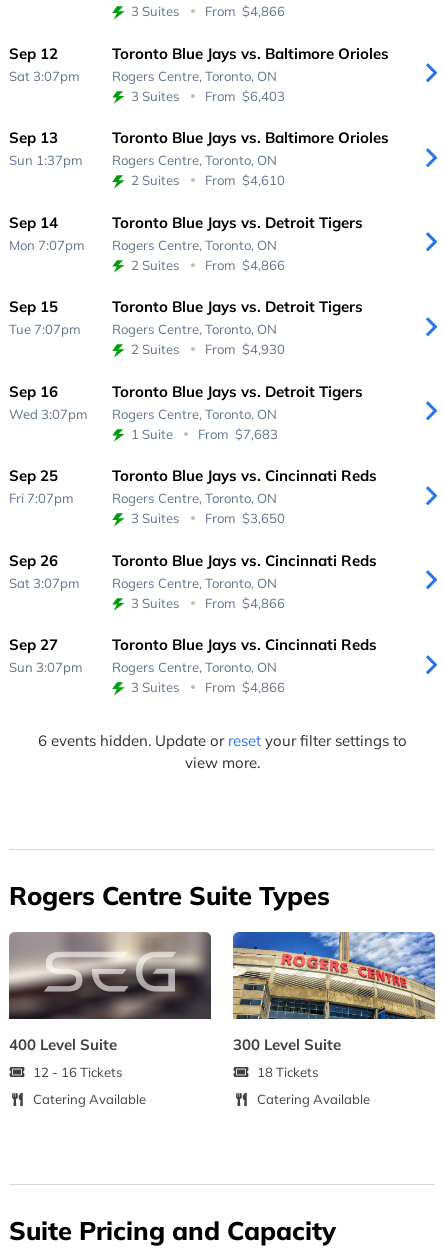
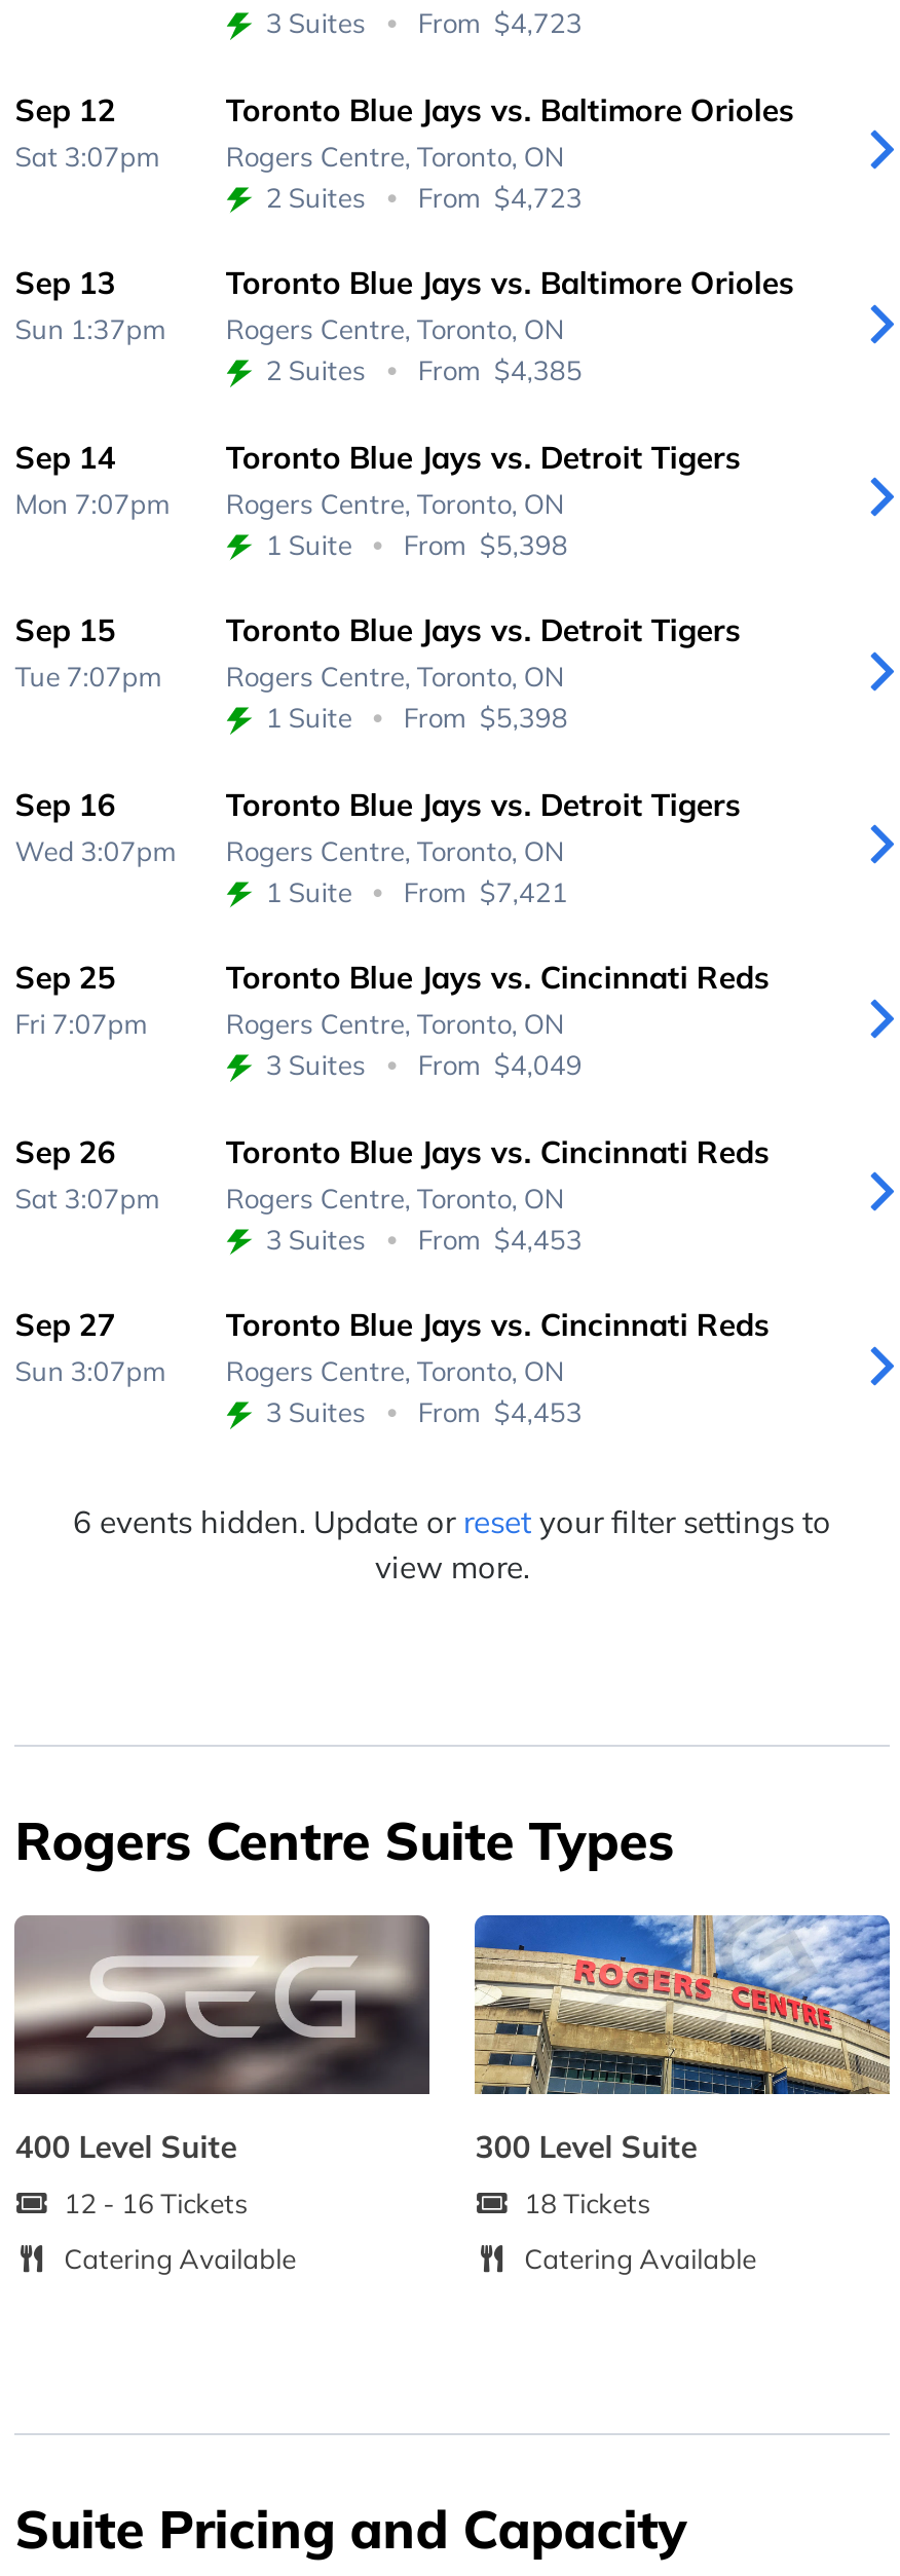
[131,3,285,19] 3 Suites From $4,866 -> [266,7,582,40] 3 Suites From $4,723
[131,88,180,104] 3 Suites -> [266,181,367,214] 2 Suites
[205,88,285,104] From $6,403 -> [418,181,582,214] From $4,723
[131,172,285,188] 2 Suites From $4,610 -> [266,354,582,387] 2 Suites From $4,385
[131,257,285,273] 2 Suites | From $4,866 -> [266,528,568,561] 1 Suite | From $5,398
[131,341,285,357] 2 Suites | From $4,930 -> [266,702,568,734] 1 Suite | From $5,398
[131,426,278,442] 1 Suite From $7,683 -> [266,875,568,908] 1 Suite From $7,421
[131,510,285,526] 3 Suites From $3,650 -> [266,1049,582,1082] 3 Suites From $4,049
[131,595,285,611] 3 Suites From $4,866 -> [266,1223,582,1255] 3 Suites From $4,453
[131,679,285,695] 3 Suites From $4,866 -> [266,1396,582,1429] 3 Suites From $4,453

